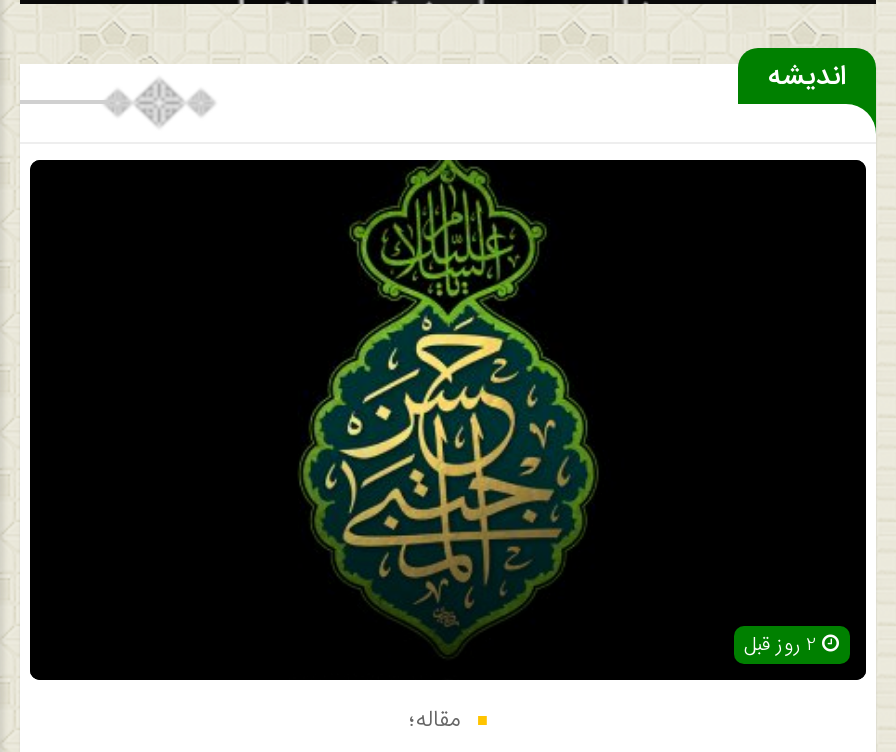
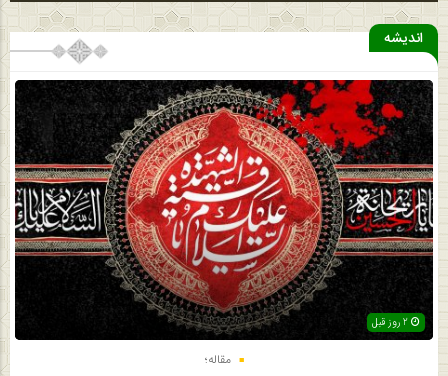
[28,158,868,666] [image] -> [14,79,434,334] [image]

